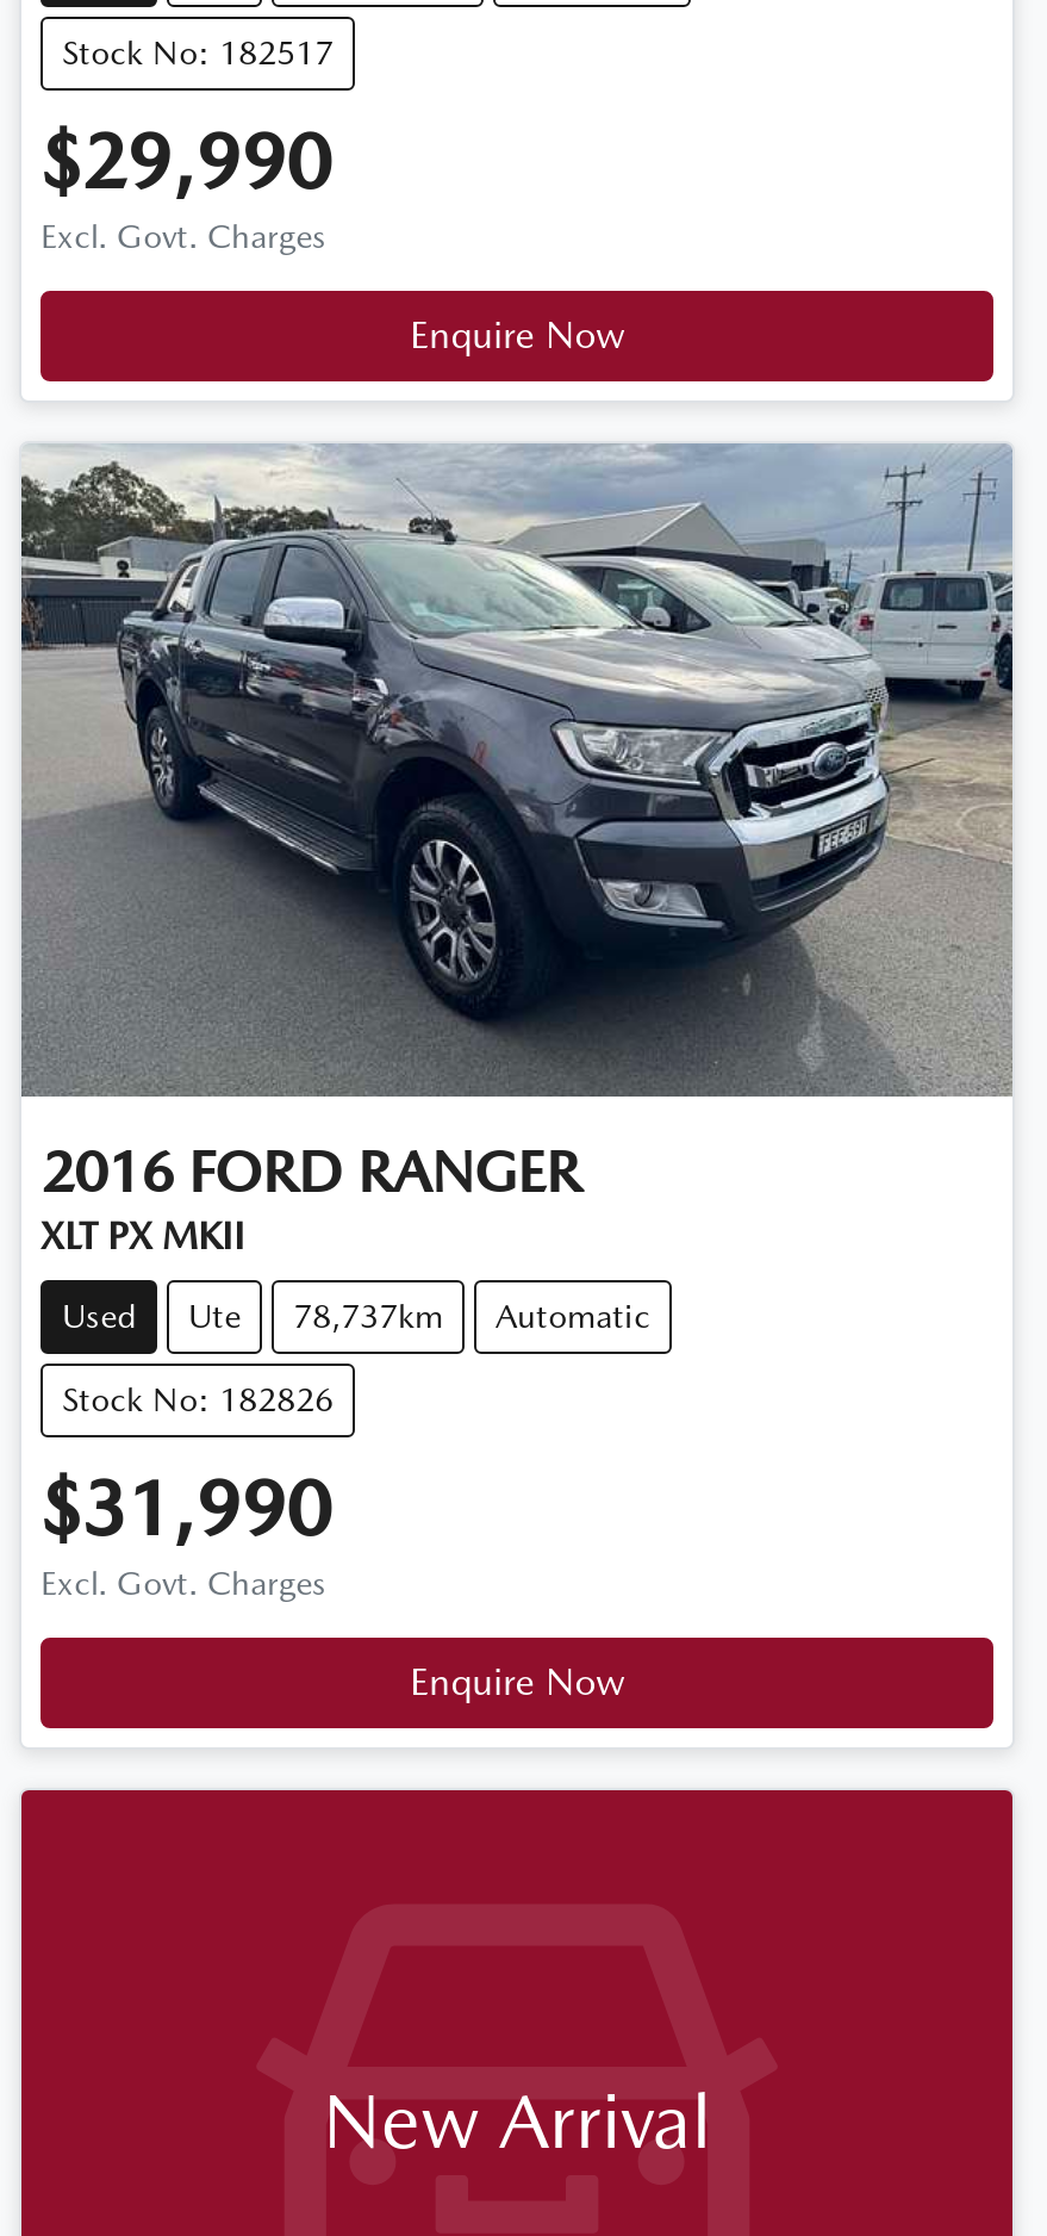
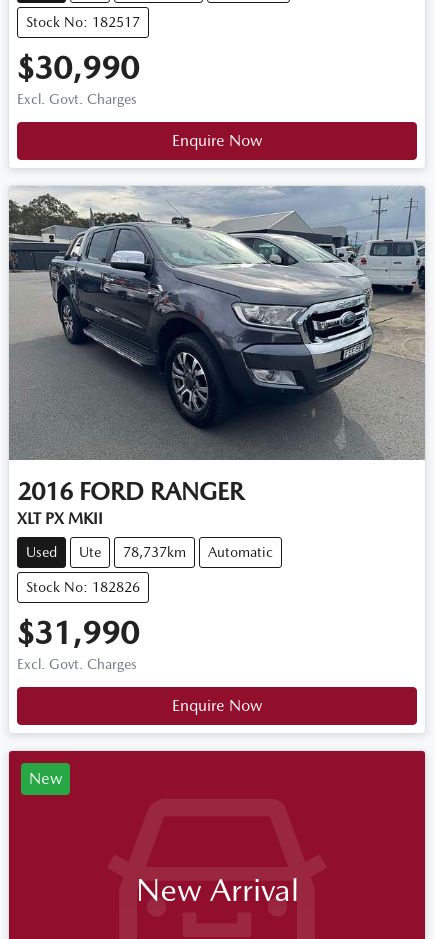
[40,116,331,204] $29,990 -> [17,49,139,86] $30,990
none -> [29,769,62,788] New

